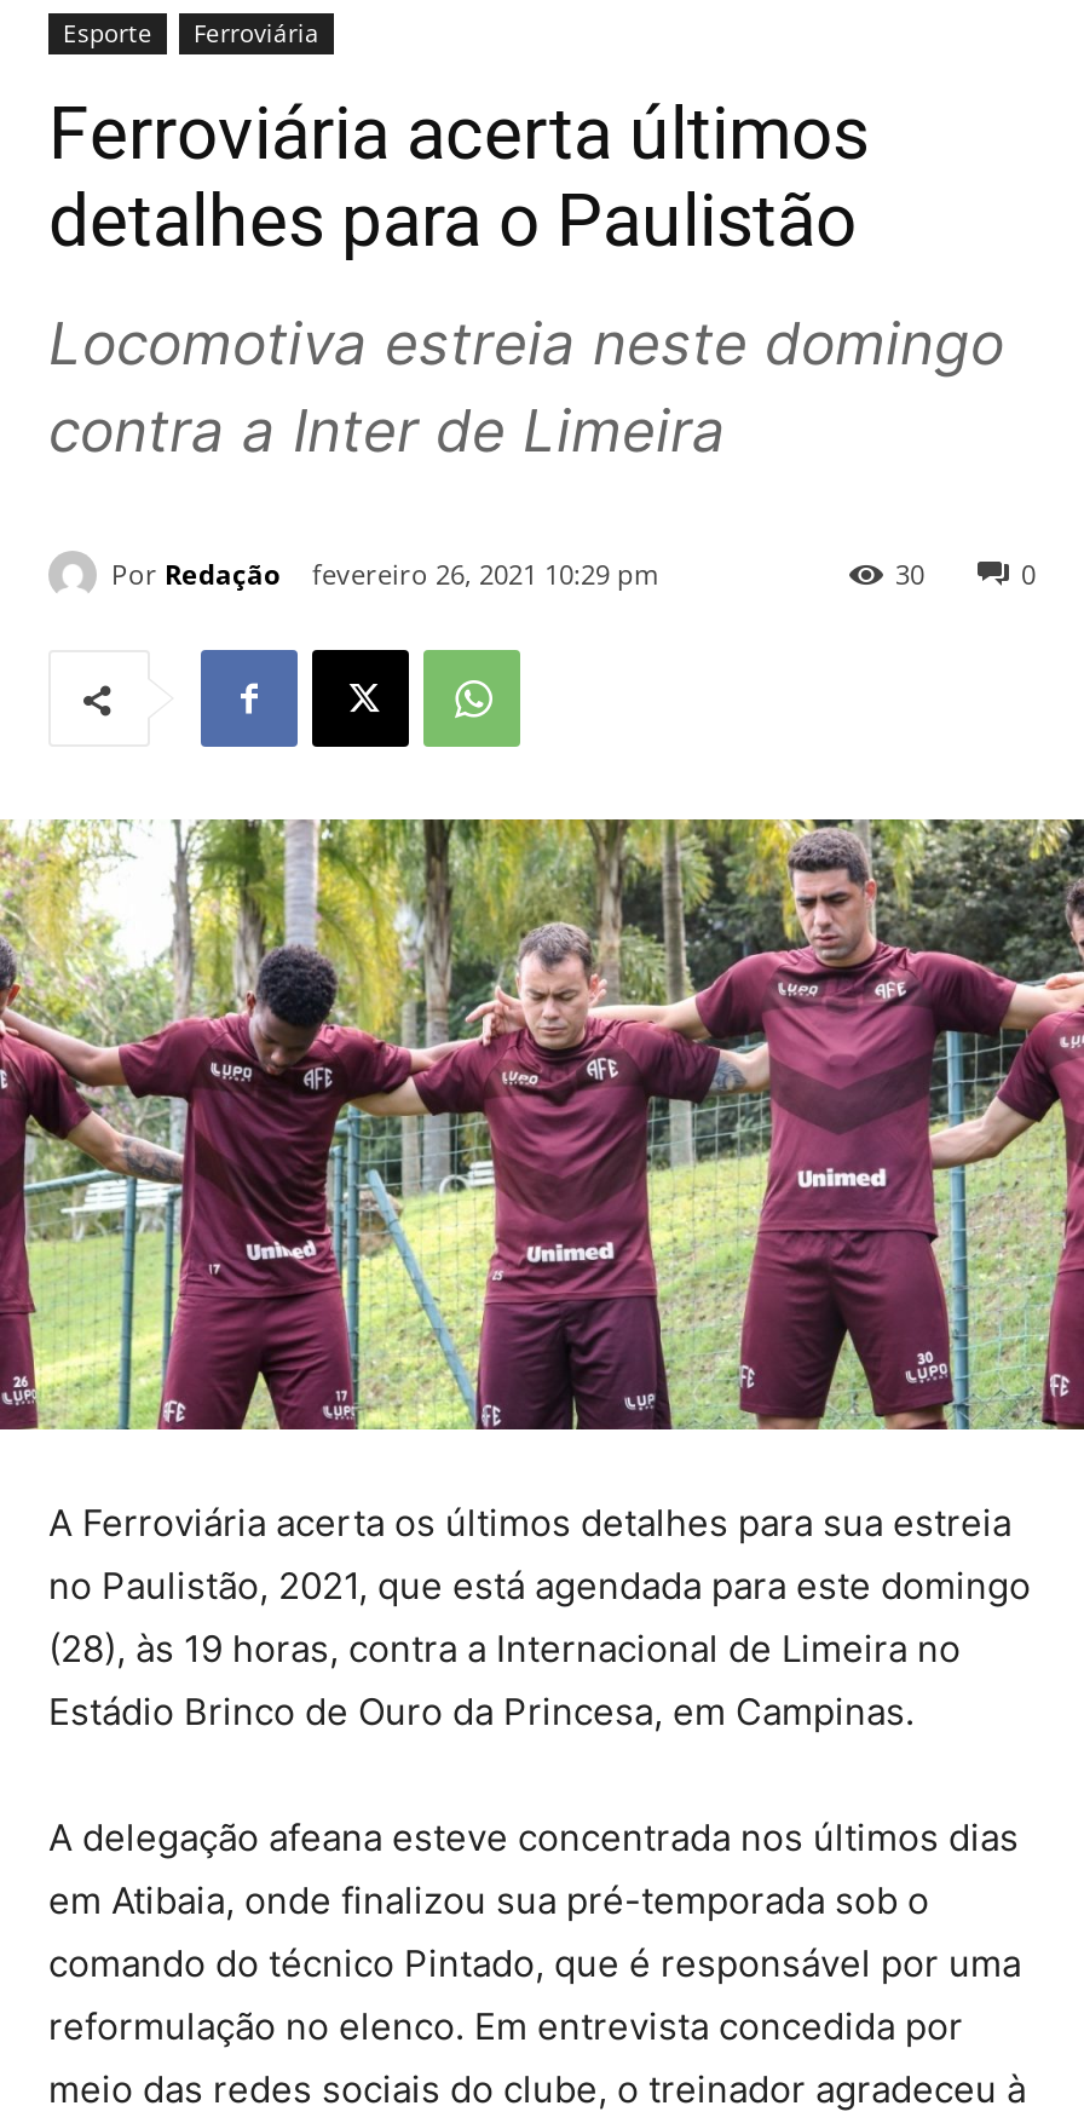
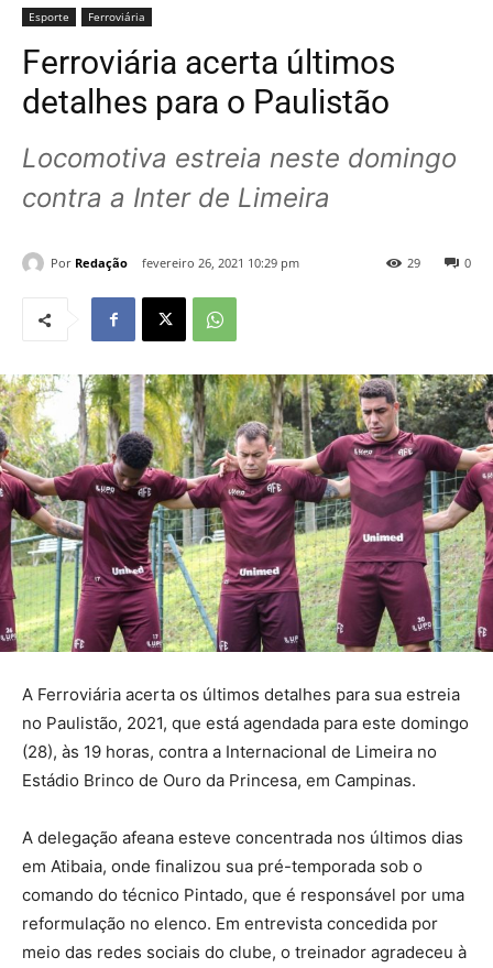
[895,556,924,592] 30 -> [407,254,420,271] 29

